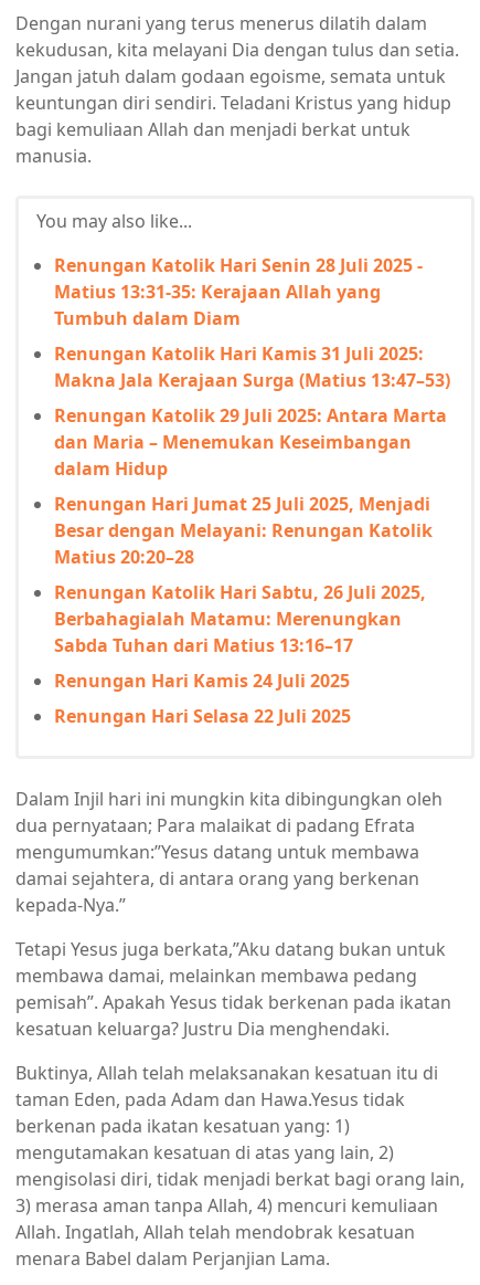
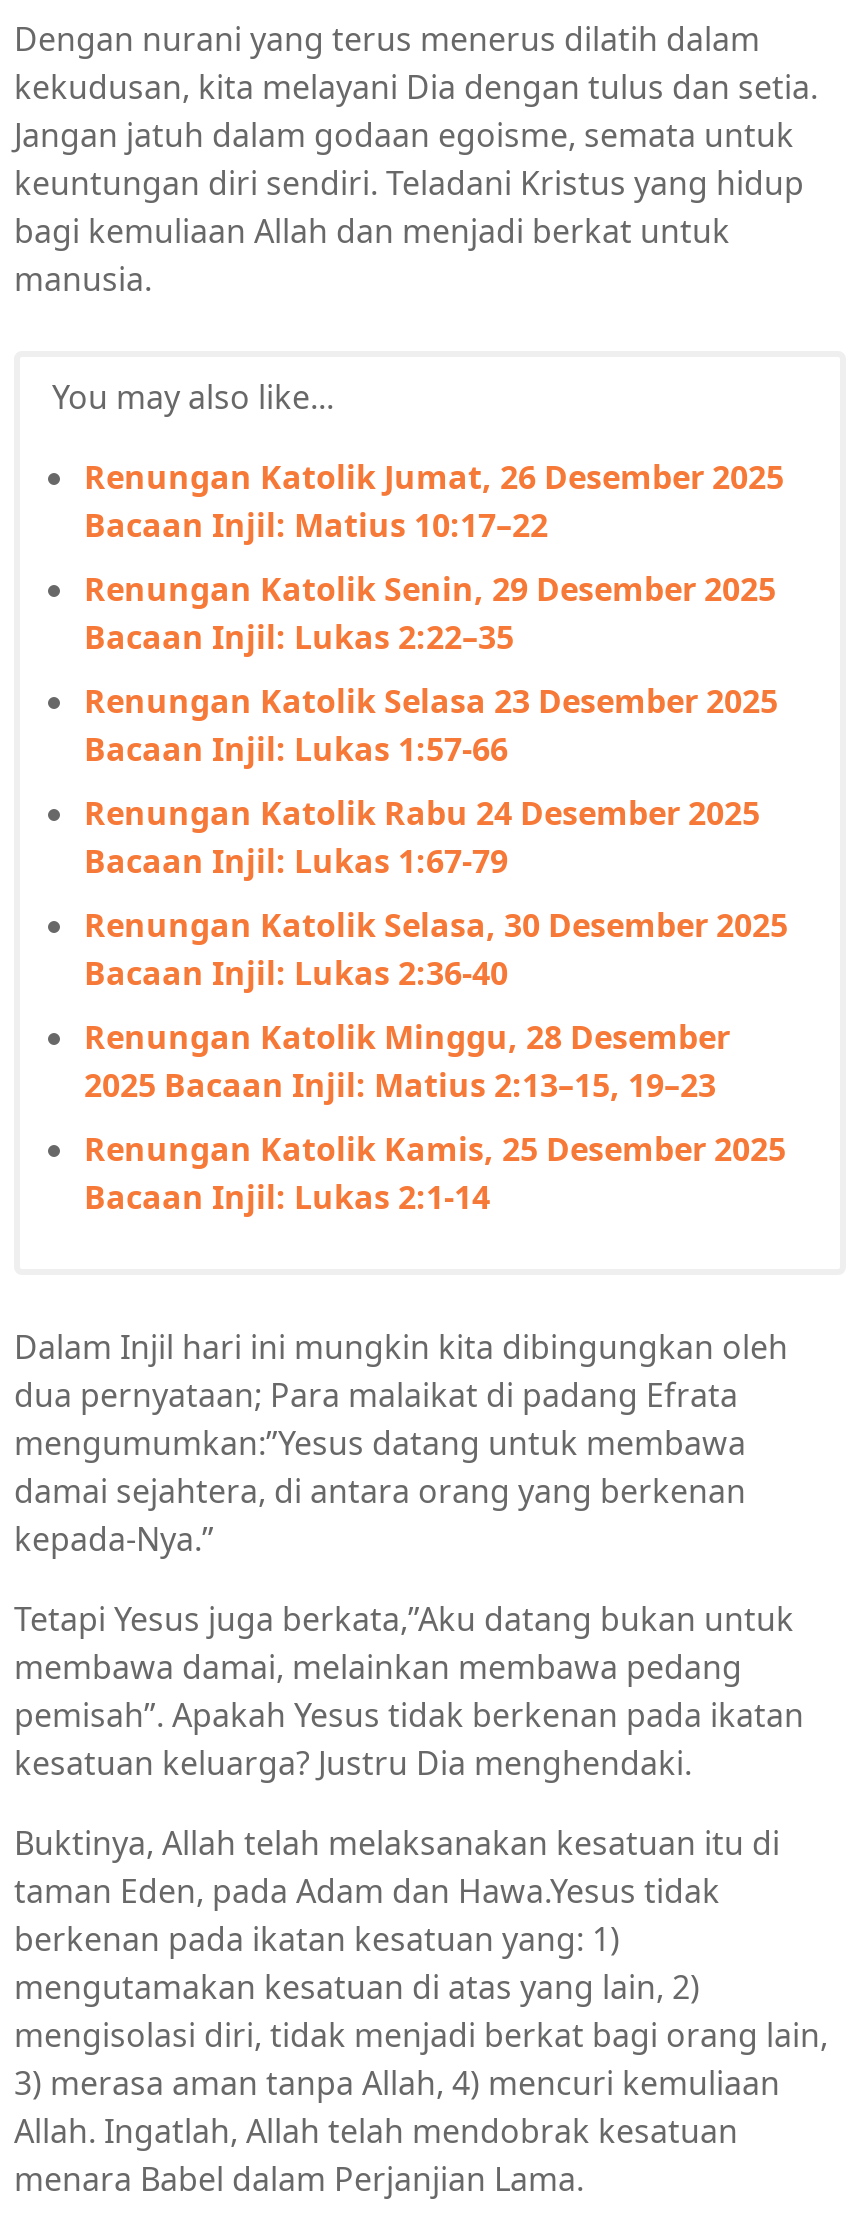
[54,253,423,330] Renungan Katolik Hari Senin 28 Juli 2025 - | Matius 13:31-35: Kerajaan Allah yang | Tumbuh dalam Diam -> [84,454,784,546] Renungan Katolik Jumat, 26 Desember 2025 | Bacaan Injil: Matius 10:17–22
[54,341,450,392] Renungan Katolik Hari Kamis 31 Juli 2025: | Makna Jala Kerajaan Surga (Matius 13:47–53) -> [84,566,776,658] Renungan Katolik Senin, 29 Desember 2025 | Bacaan Injil: Lukas 2:22–35
[54,403,447,480] Renungan Katolik 29 Juli 2025: Antara Marta | dan Maria – Menemukan Keseimbangan | dalam Hidup -> [84,678,778,770] Renungan Katolik Selasa 23 Desember 2025 | Bacaan Injil: Lukas 1:57-66
[54,491,433,569] Renungan Hari Jumat 25 Juli 2025, Menjadi | Besar dengan Melayani: Renungan Katolik | Matius 20:20–28 -> [84,790,760,882] Renungan Katolik Rabu 24 Desember 2025 | Bacaan Injil: Lukas 1:67-79
[54,580,426,657] Renungan Katolik Hari Sabtu, 26 Juli 2025, | Berbahagialah Matamu: Merenungkan | Sabda Tuhan dari Matius 13:16–17 -> [84,902,788,994] Renungan Katolik Selasa, 30 Desember 2025 | Bacaan Injil: Lukas 2:36-40
[54,668,350,692] Renungan Hari Kamis 24 Juli 2025 -> [84,1014,730,1106] Renungan Katolik Minggu, 28 Desember | 2025 Bacaan Injil: Matius 2:13–15, 19–23
[54,703,351,728] Renungan Hari Selasa 22 Juli 2025 -> [84,1126,786,1218] Renungan Katolik Kamis, 25 Desember 2025 | Bacaan Injil: Lukas 2:1-14

